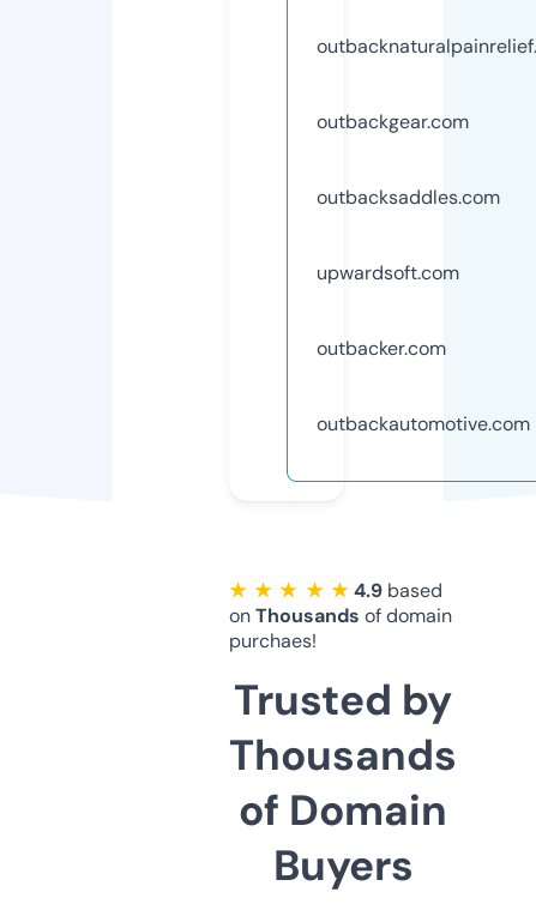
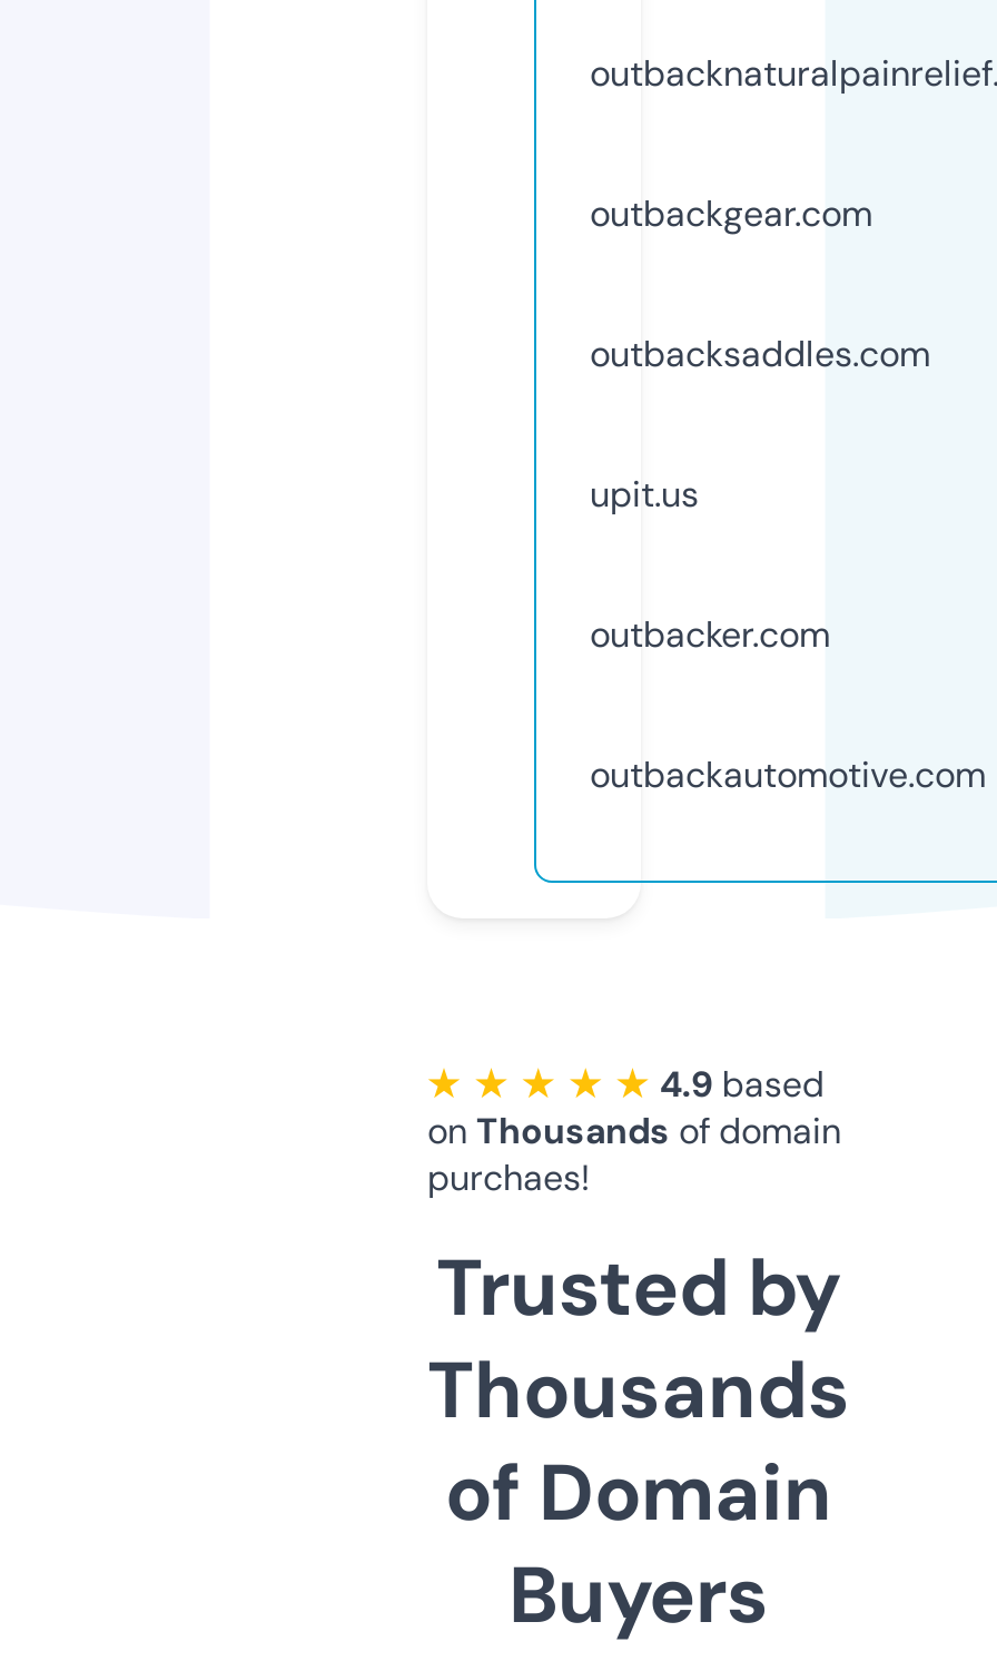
[317,260,459,285] upwardsoft.com -> [590,470,699,517] upit.us

